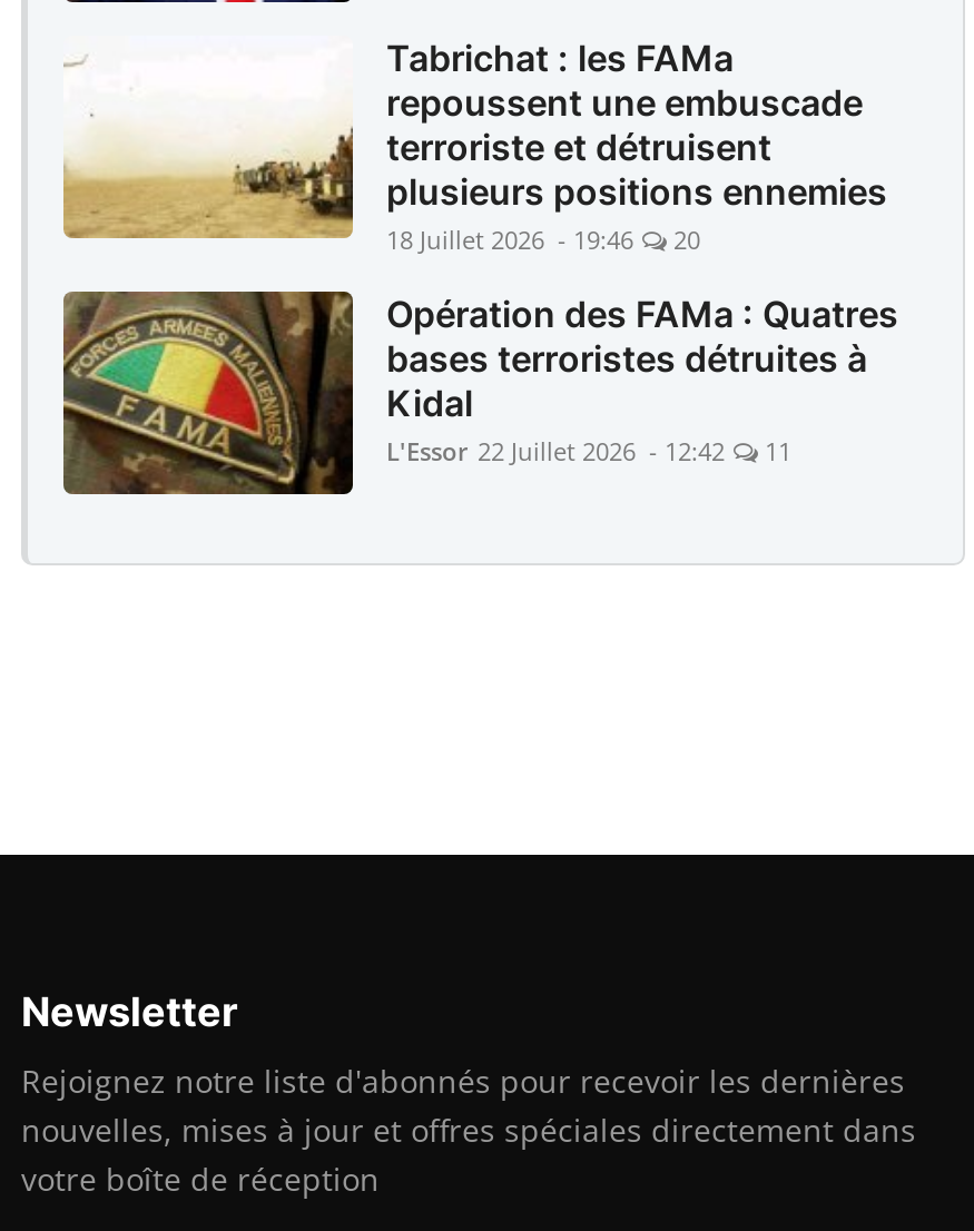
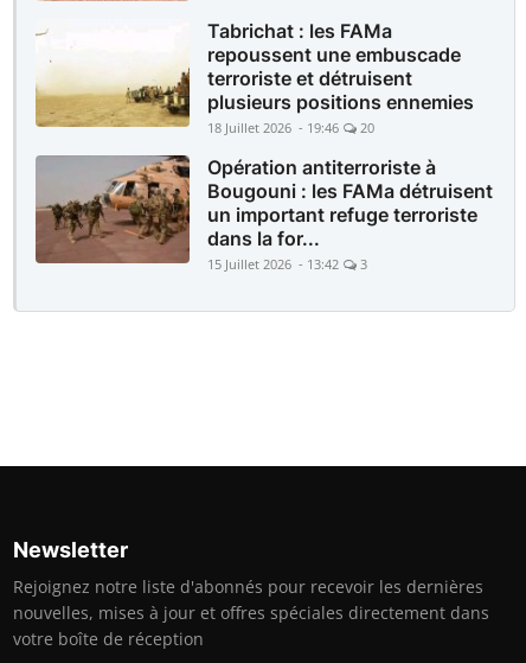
[63,291,898,496] [image] | Opération des FAMa : Quatres | bases terroristes détruites à | Kidal | L'Essor 22 Juillet 2026 - 12:42 | 11 -> [36,155,493,272] [image] | Opération antiterroriste à | Bougouni : les FAMa détruisent | un important refuge terroriste | dans la for... | 15 Juillet 2026 - 13:42 | 3

